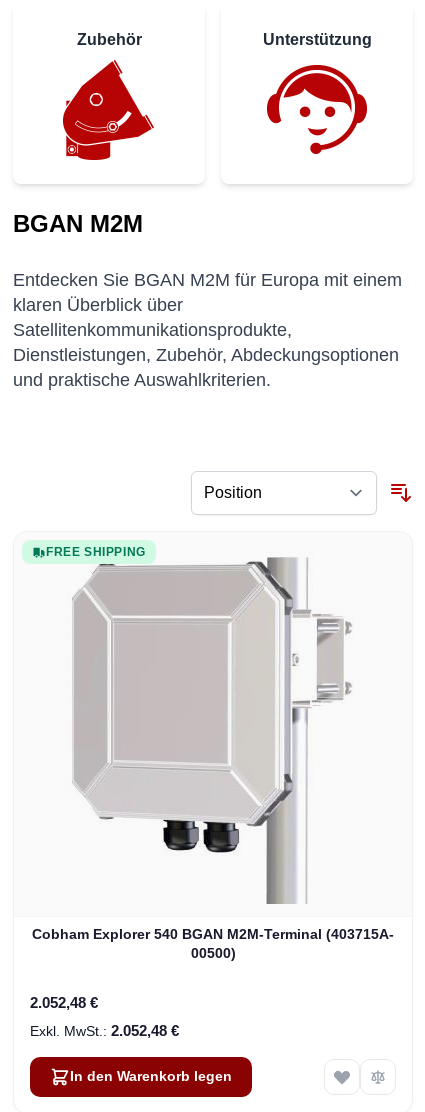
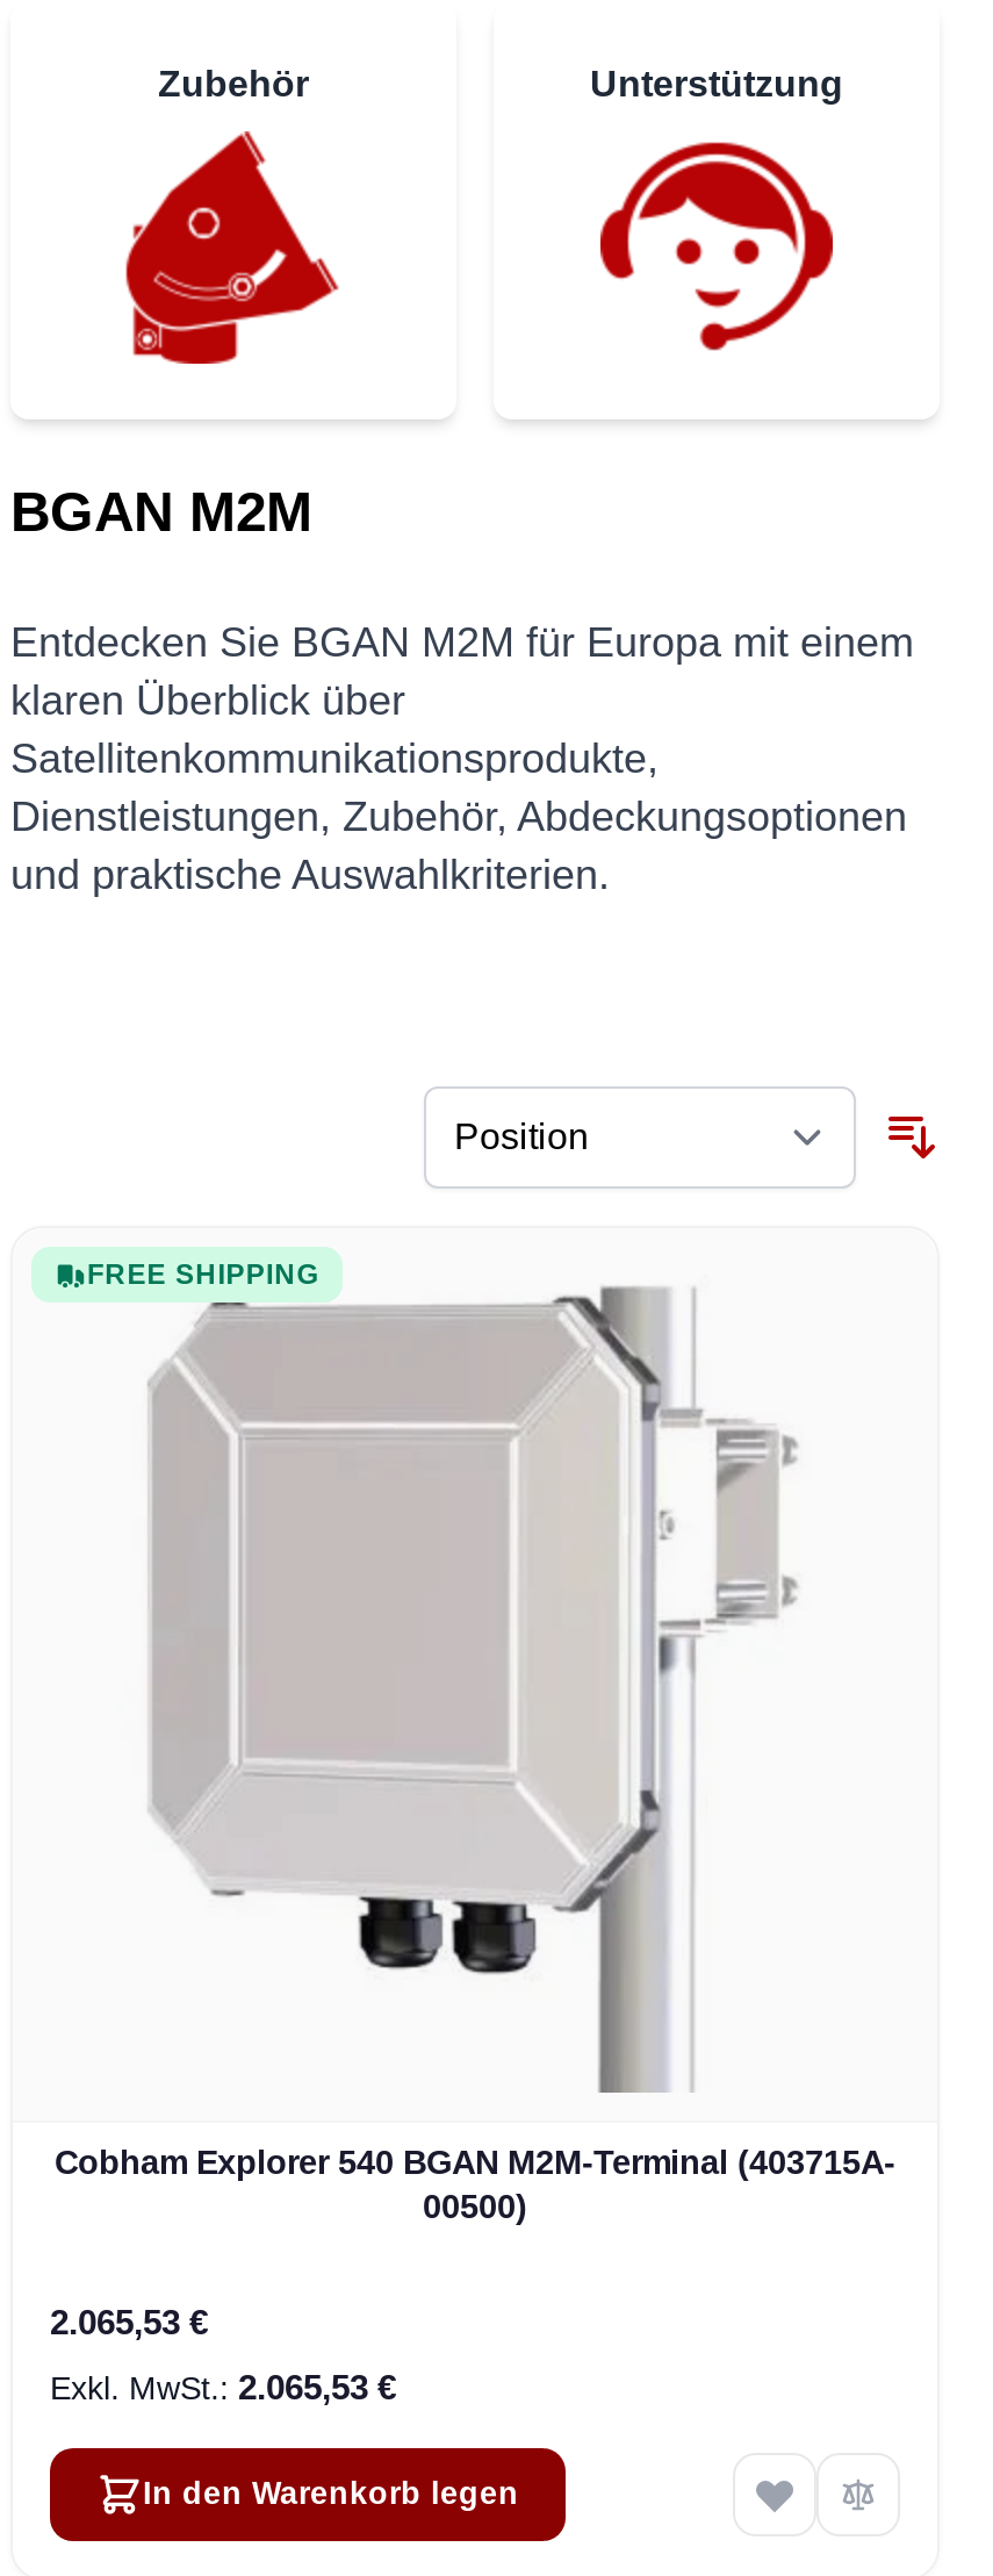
[30,994,98,1011] 2.052,48 € -> [50,2301,208,2341] 2.065,53 €
[111,1022,179,1039] 2.052,48 € -> [238,2366,396,2406] 2.065,53 €

